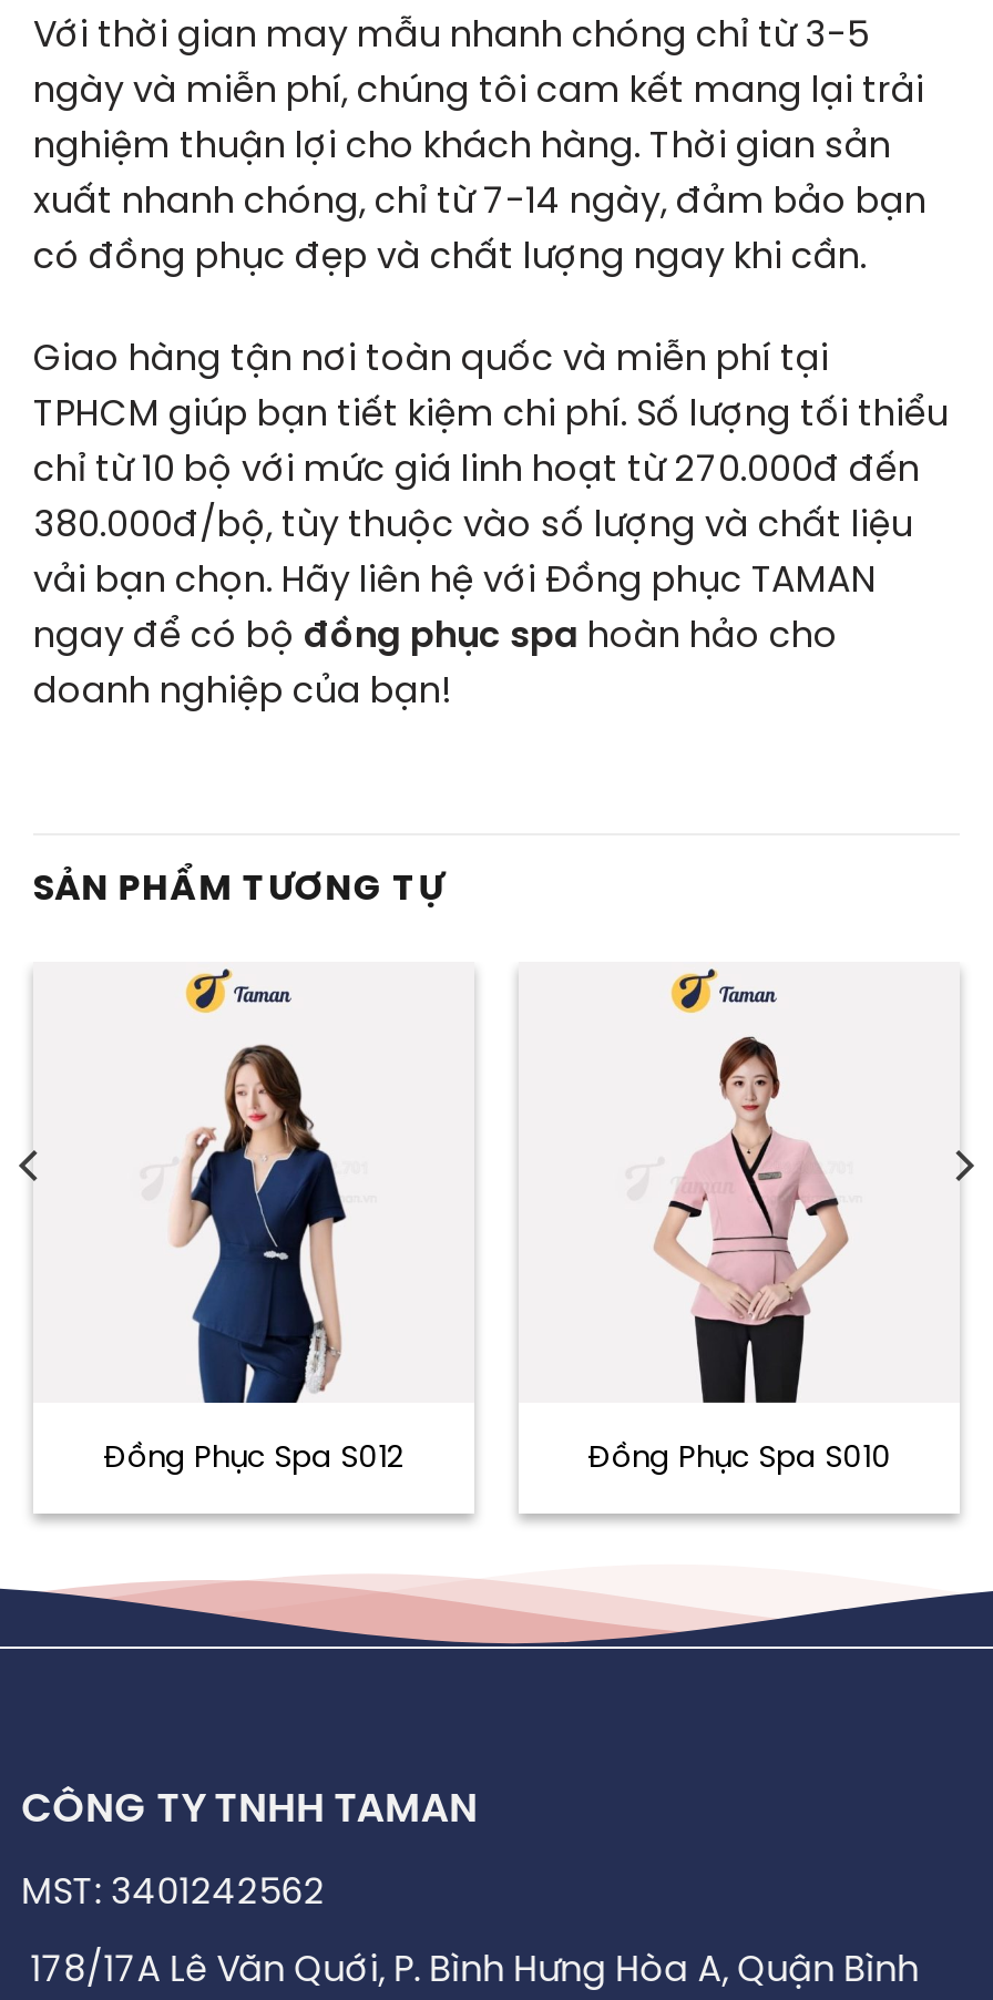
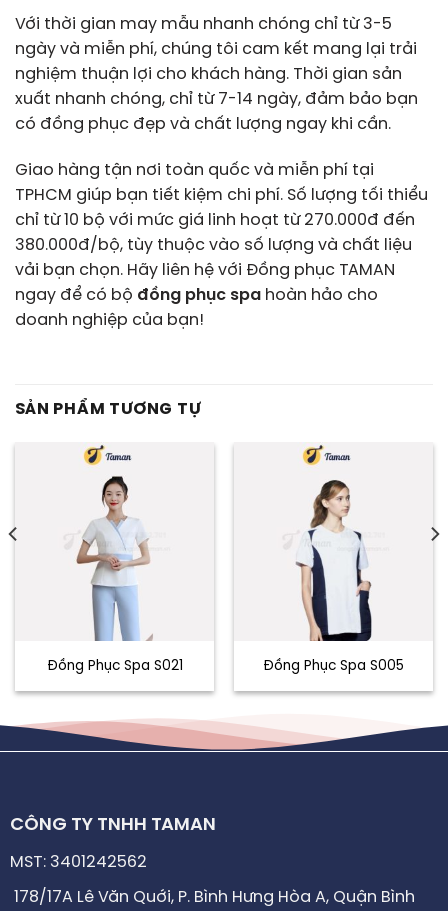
[103,1037,405,1473] [image] | Đồng Phục Spa S012 -> [46,475,182,673] [image] | Đồng Phục Spa S021
[587,1035,891,1473] [image] | Đồng Phục Spa S010 -> [263,476,404,673] [image] | Đồng Phục Spa S005

